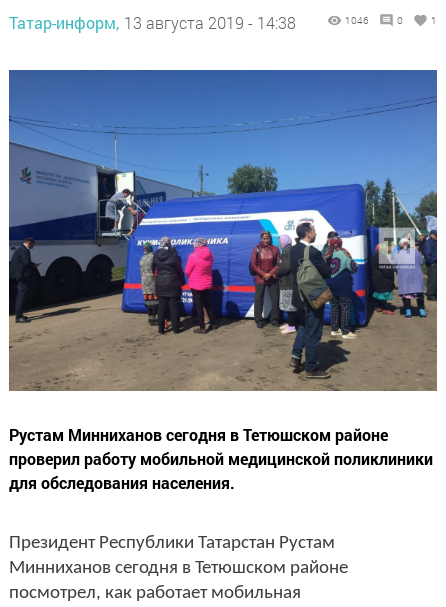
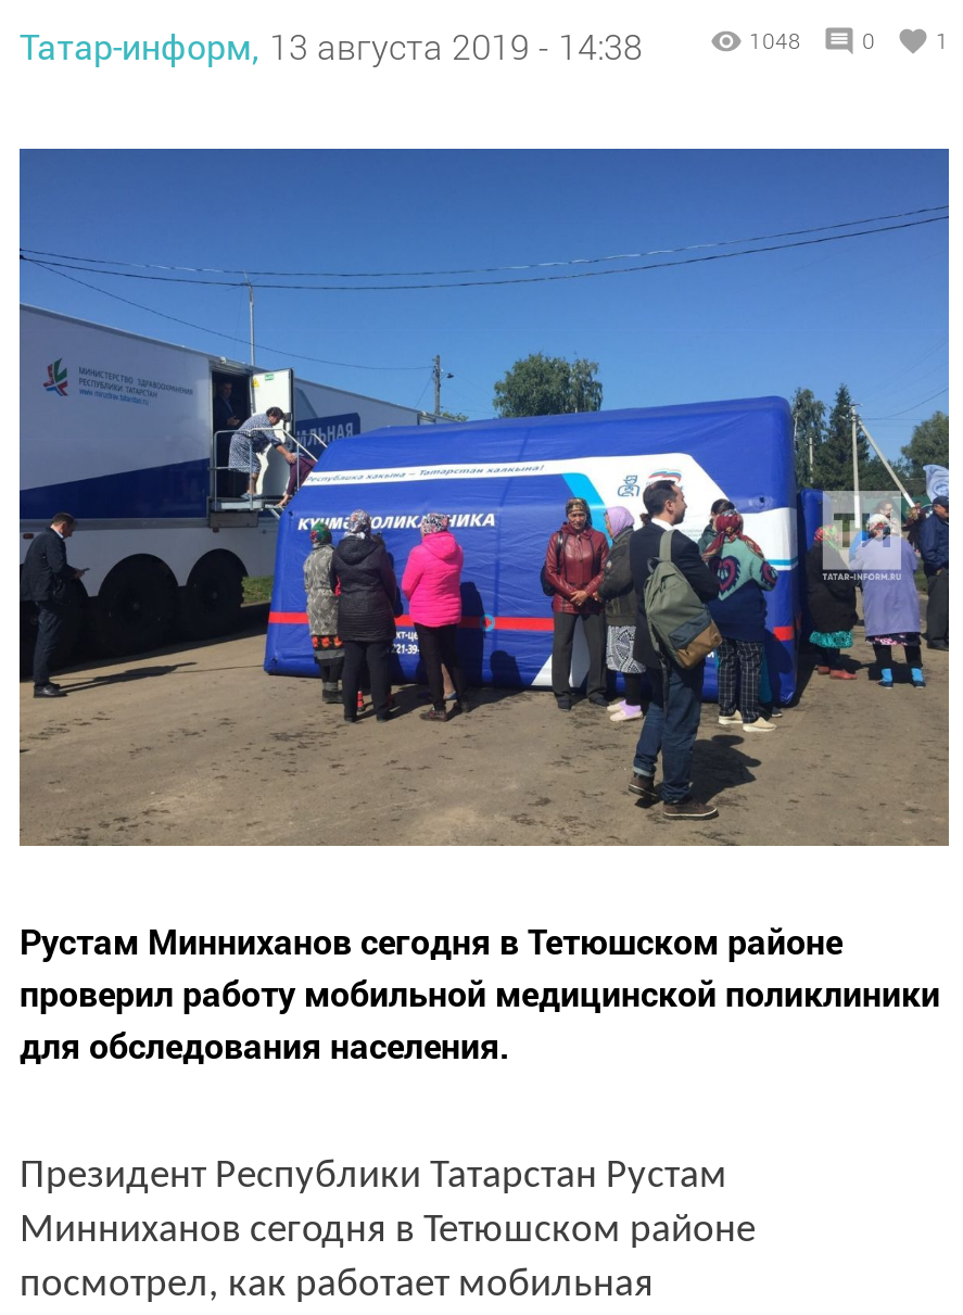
[345,14,369,27] 1046 -> [749,26,801,55] 1048

